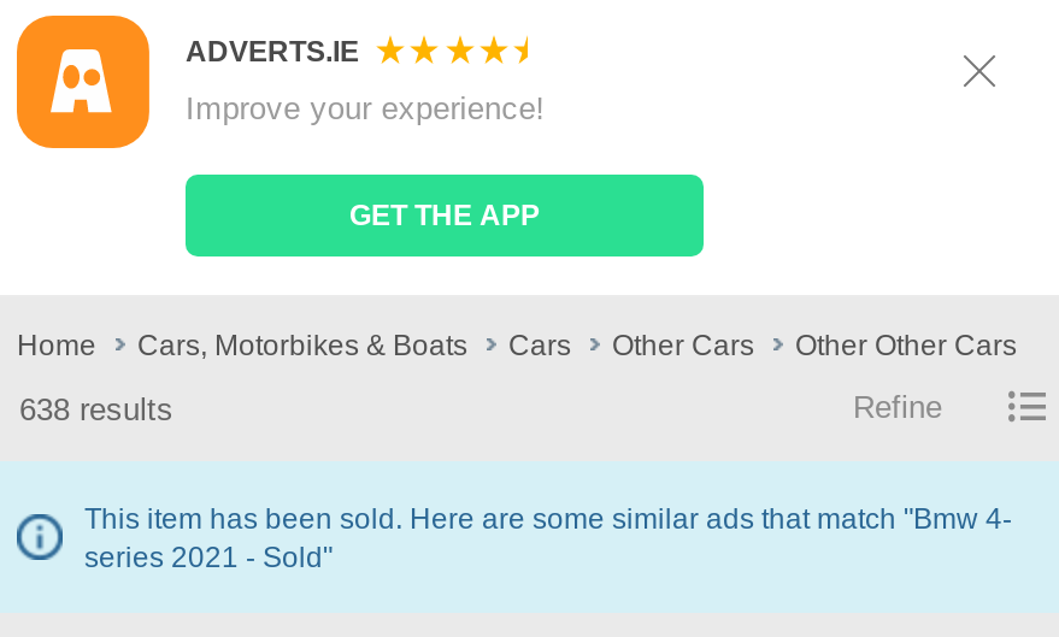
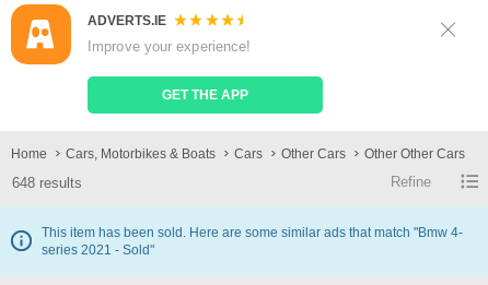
[19,391,173,427] 638 results -> [12,175,82,191] 648 results

